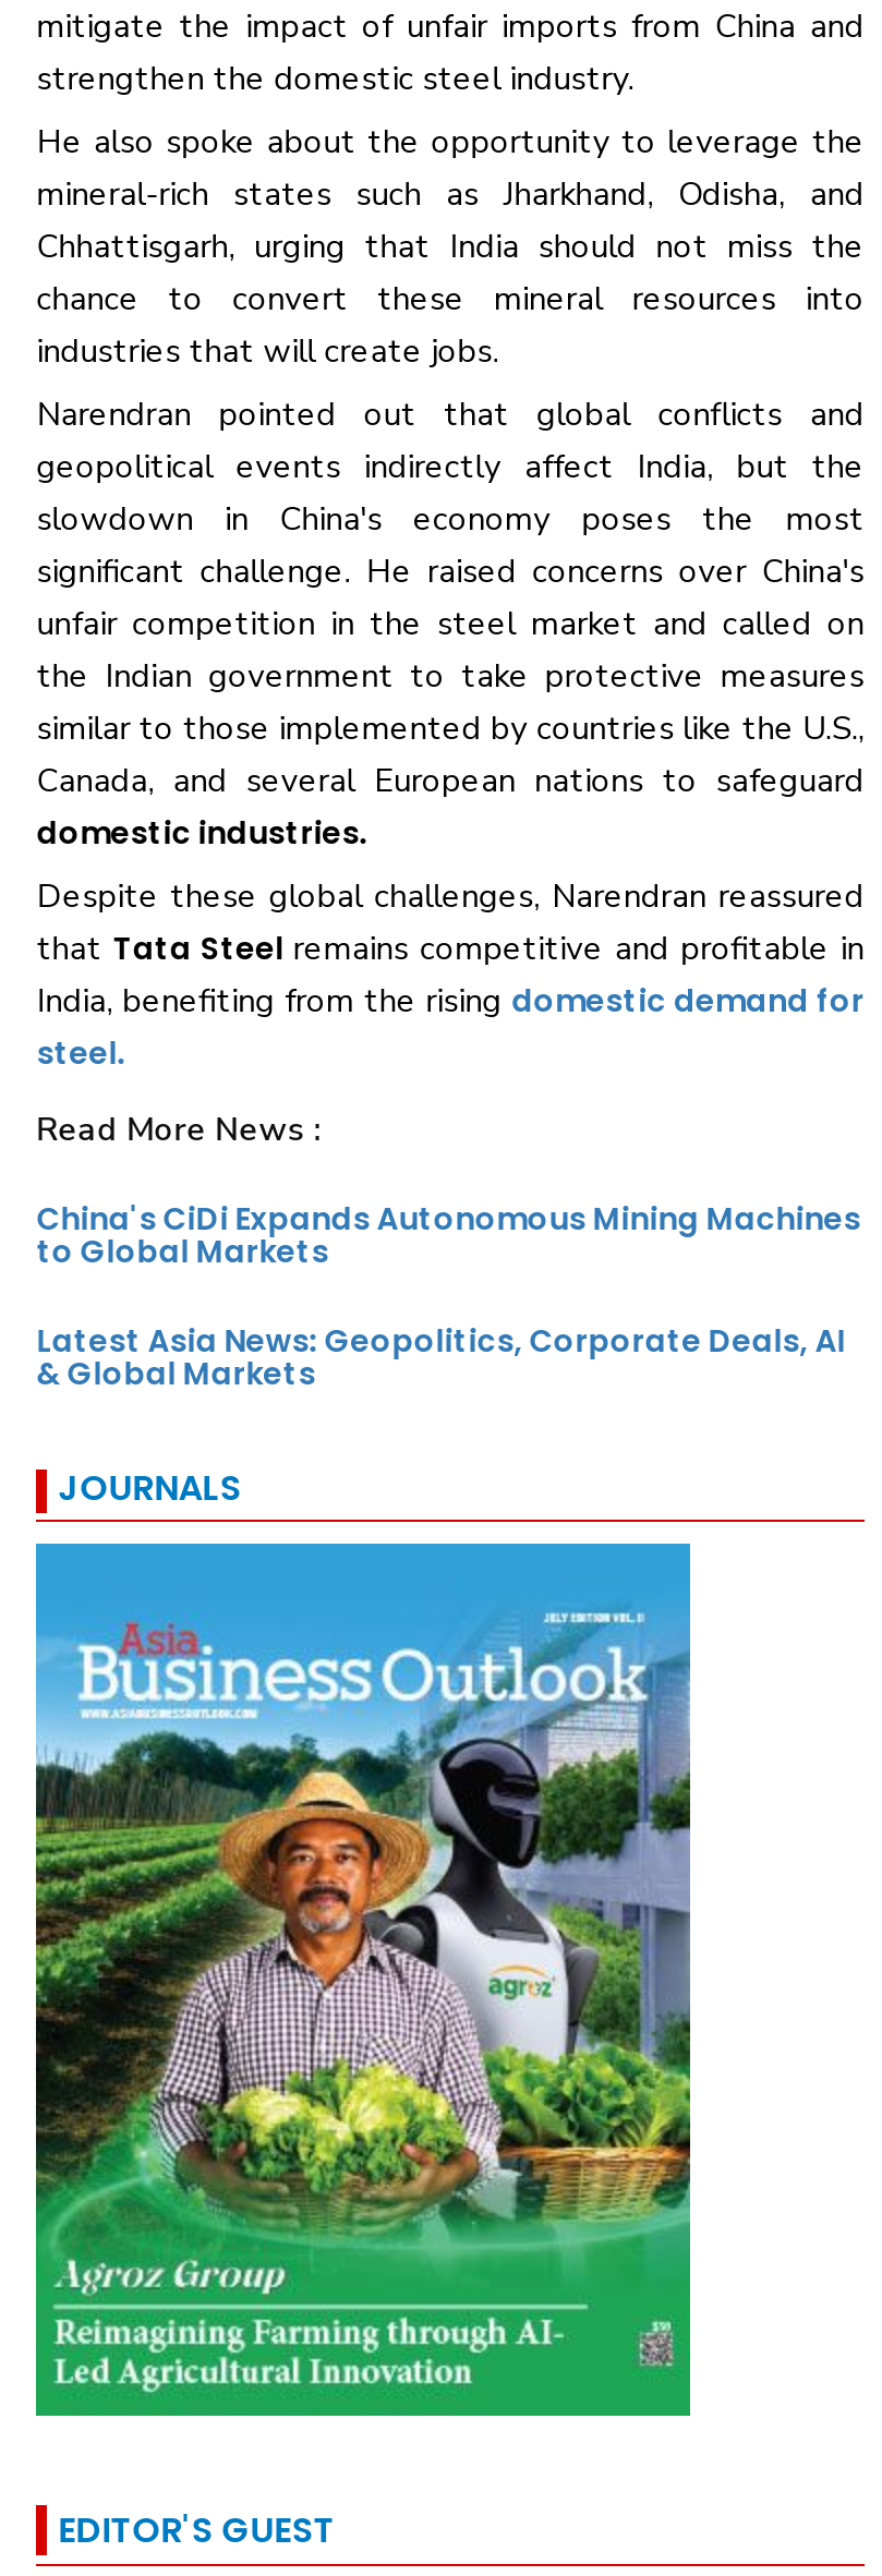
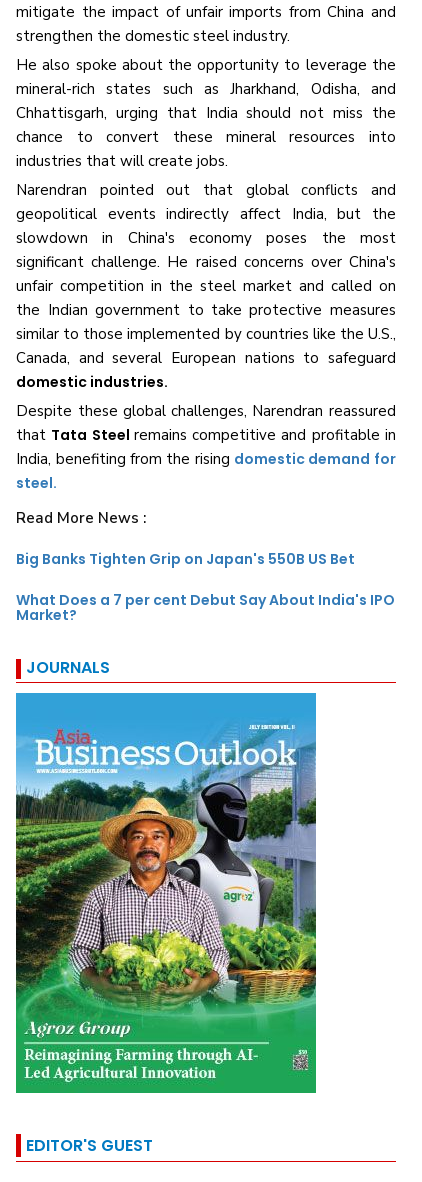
[36,1198,861,1274] China's CiDi Expands Autonomous Mining Machines | to Global Markets -> [16,549,355,569] Big Banks Tighten Grip on Japan's 550B US Bet
[36,1320,845,1396] Latest Asia News: Geopolitics, Corporate Deals, AI | & Global Markets -> [16,590,395,625] What Does a 7 per cent Debut Say About India's IPO | Market?

